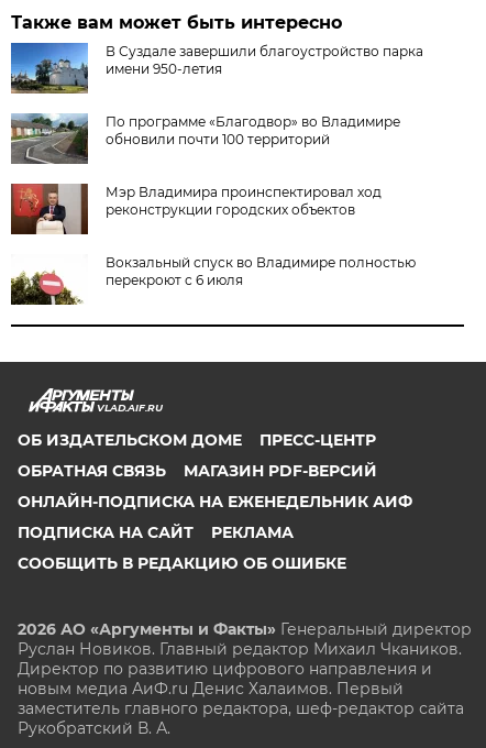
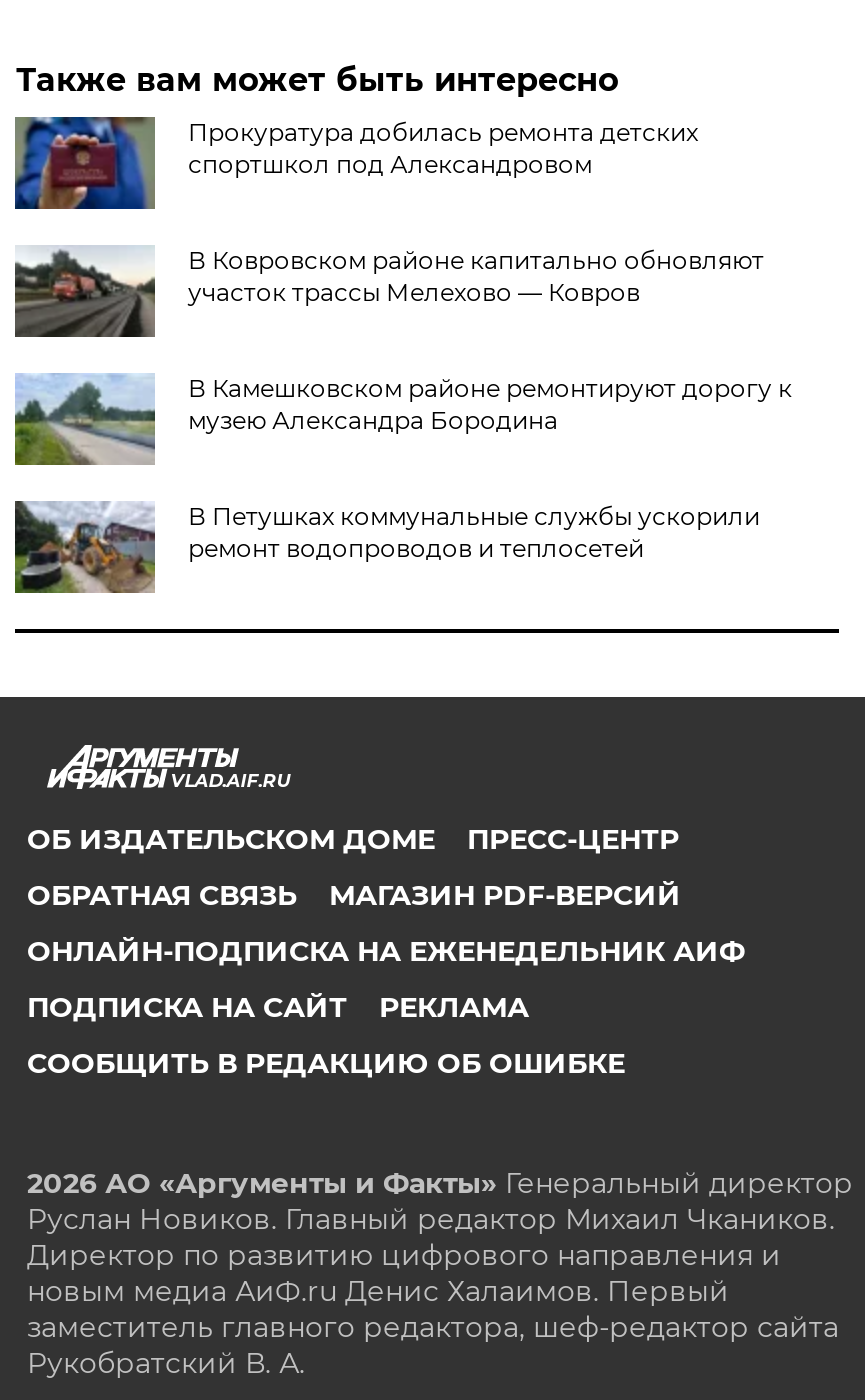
[10,42,424,95] [image] | В Суздале завершили благоустройство парка | имени 950-летия -> [13,115,698,211] [image] | Прокуратура добилась ремонта детских | спортшкол под Александровом
[10,113,401,164] [image] | По программе «Благодвор» во Владимире | обновили почти 100 территорий -> [13,245,764,337] [image] | В Ковровском районе капитально обновляют | участок трассы Мелехово — Ковров
[10,183,382,235] [image] | Мэр Владимира проинспектировал ход | реконструкции городских объектов -> [13,373,792,467] [image] | В Камешковском районе ремонтируют дорогу к | музею Александра Бородина
[10,254,416,306] [image] | Вокзальный спуск во Владимире полностью | перекроют с 6 июля -> [13,499,760,595] [image] | В Петушках коммунальные службы ускорили | ремонт водопроводов и теплосетей

